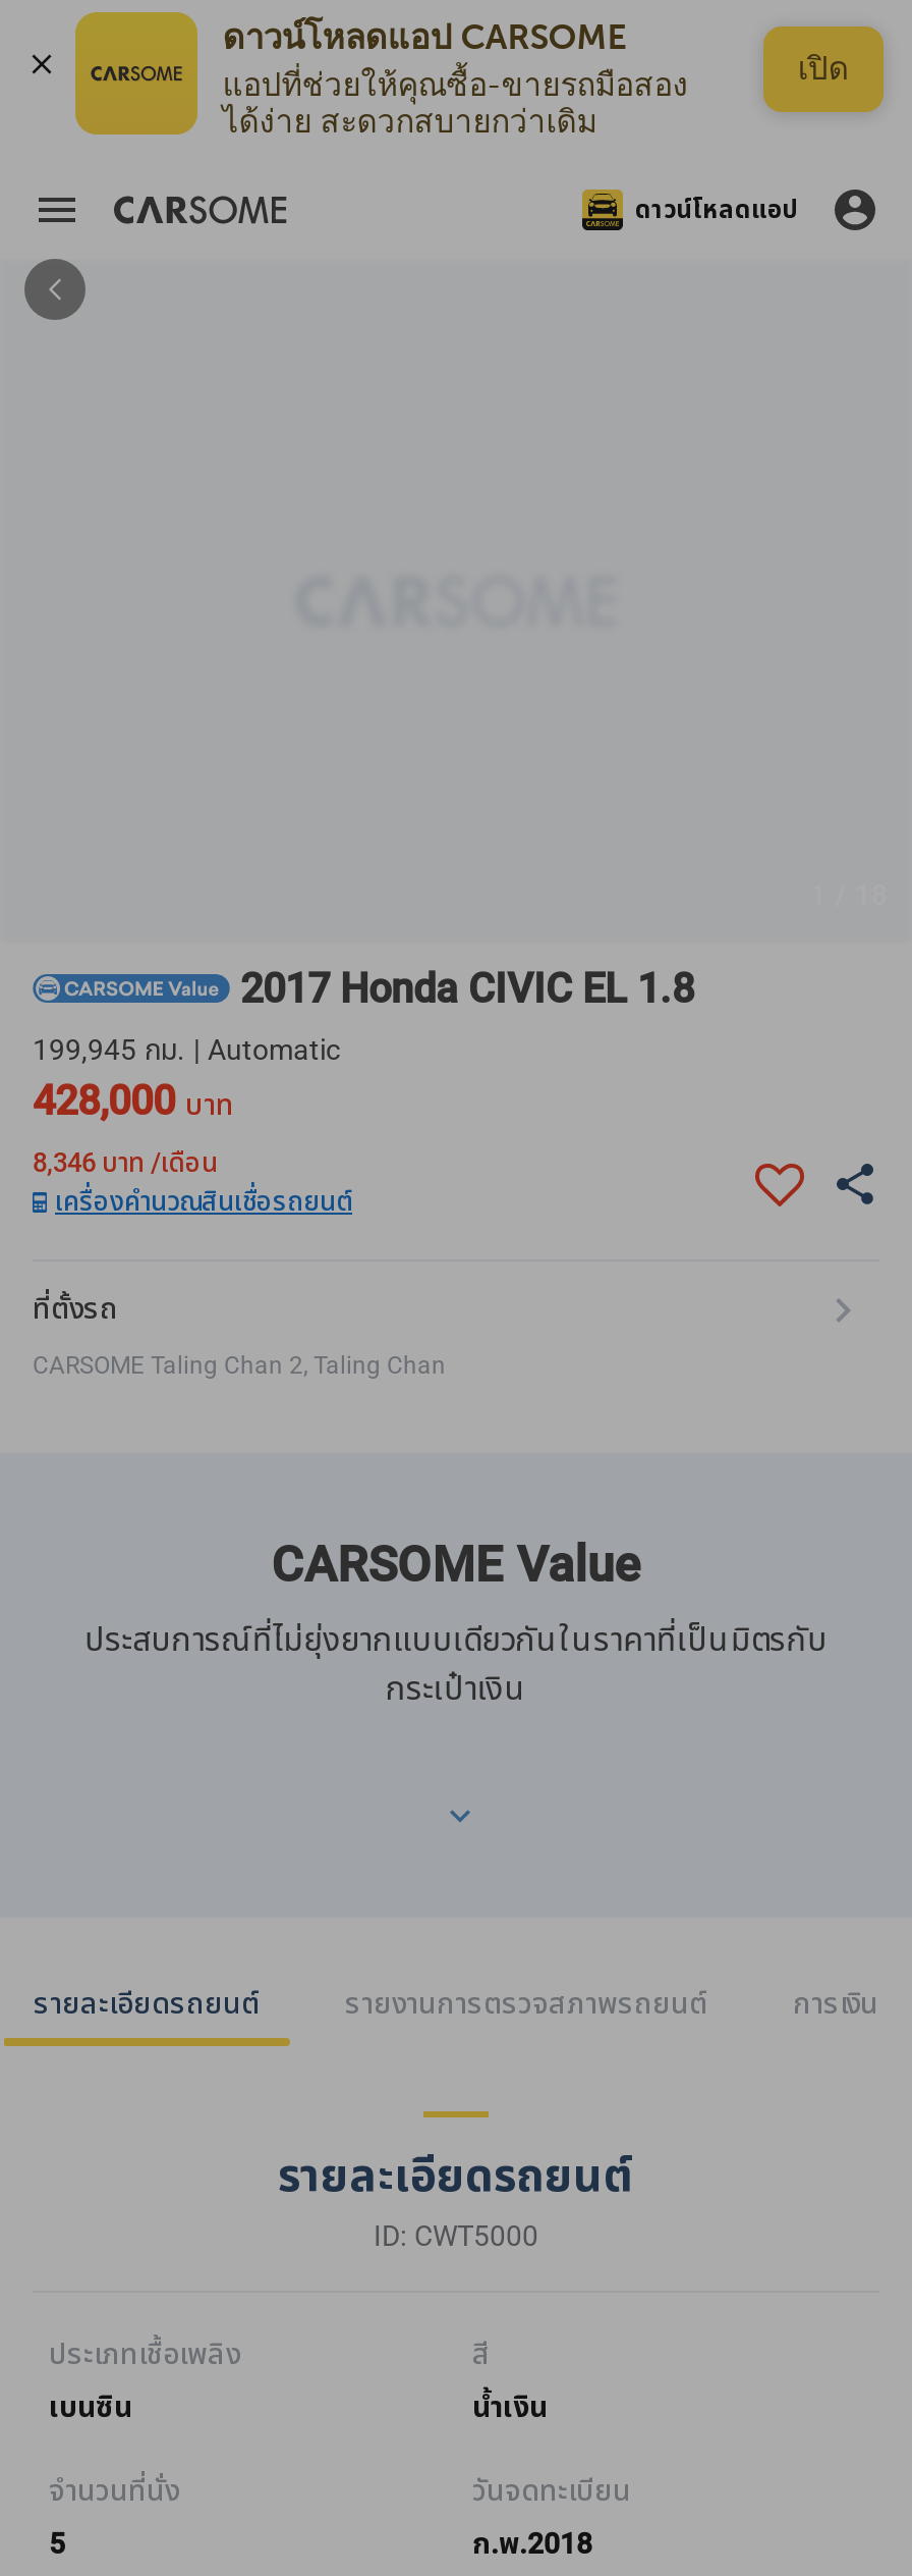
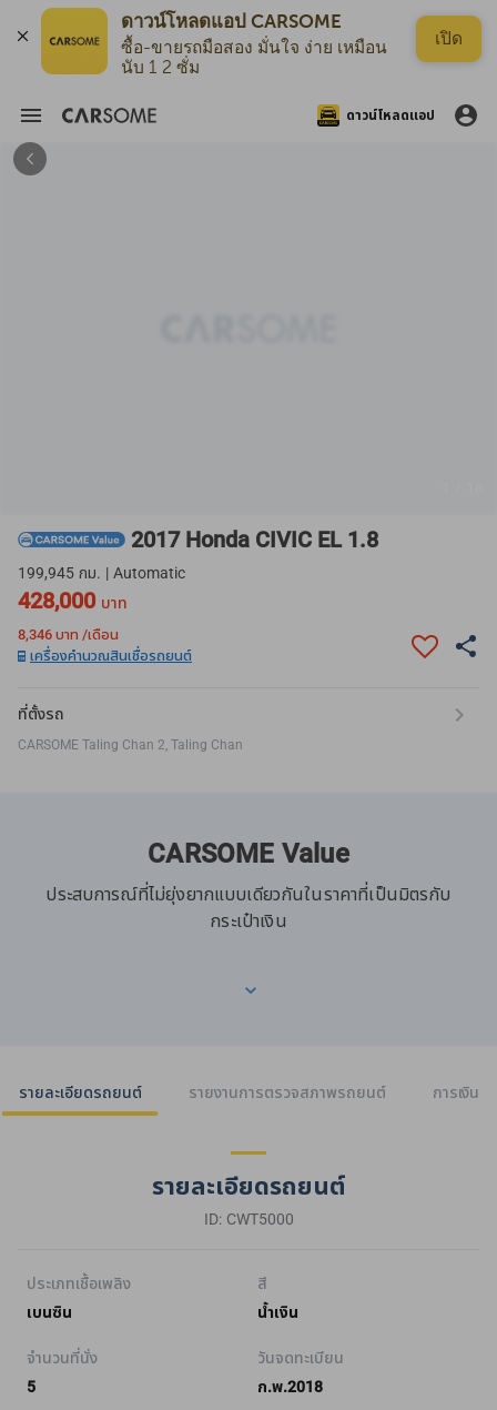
[222,68,688,141] แอปที่ช่วยให้คุณซื้อ-ขายรถมือสอง | ได้ง่าย สะดวกสบายกว่าเดิม -> [121,11,387,78] ดาวน์โหลดแอป CARSOME | ซื้อ-ขายรถมือสอง มั่นใจ ง่าย เหมือน | นับ 1 2 ซั่ม

